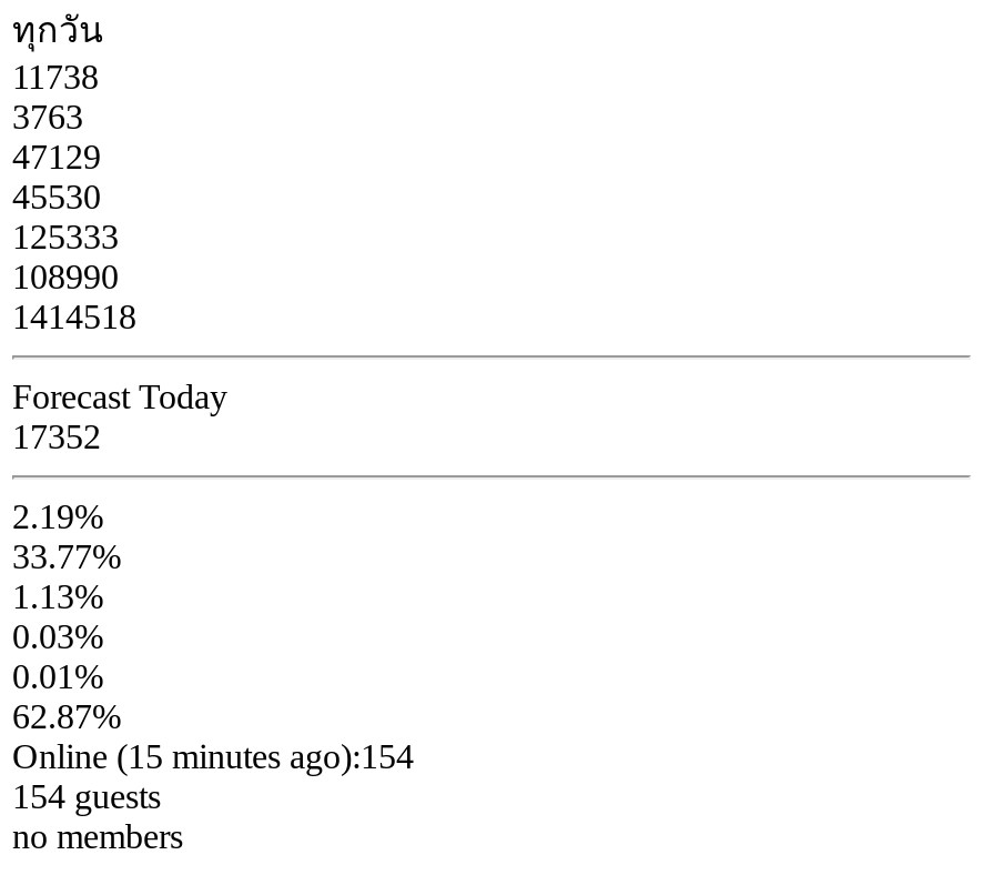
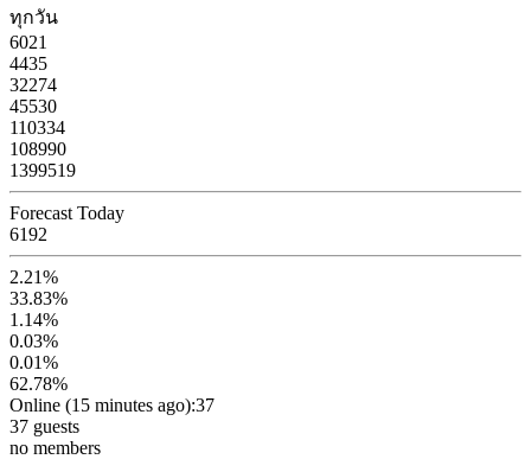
[12,58,99,95] 11738 -> [9,32,47,52] 6021
[12,98,83,135] 3763 -> [9,53,47,74] 4435
[12,138,101,175] 47129 -> [9,75,57,95] 32274
[12,218,119,255] 125333 -> [9,117,65,138] 110334
[12,298,136,335] 1414518 -> [9,160,76,180] 1399519
[12,418,101,455] 17352 -> [9,224,47,244] 6192
[12,497,103,535] 2.19% -> [9,267,58,287] 2.21%
[12,537,121,575] 33.77% -> [9,288,68,308] 33.83%
[12,577,103,615] 1.13% -> [9,310,58,330] 1.14%
[12,697,121,735] 62.87% -> [9,374,68,394] 62.78%
[12,737,414,775] Online (15 minutes ago):154 -> [9,395,215,415] Online (15 minutes ago):37
[12,777,161,815] 154 guests -> [9,416,79,436] 37 guests

